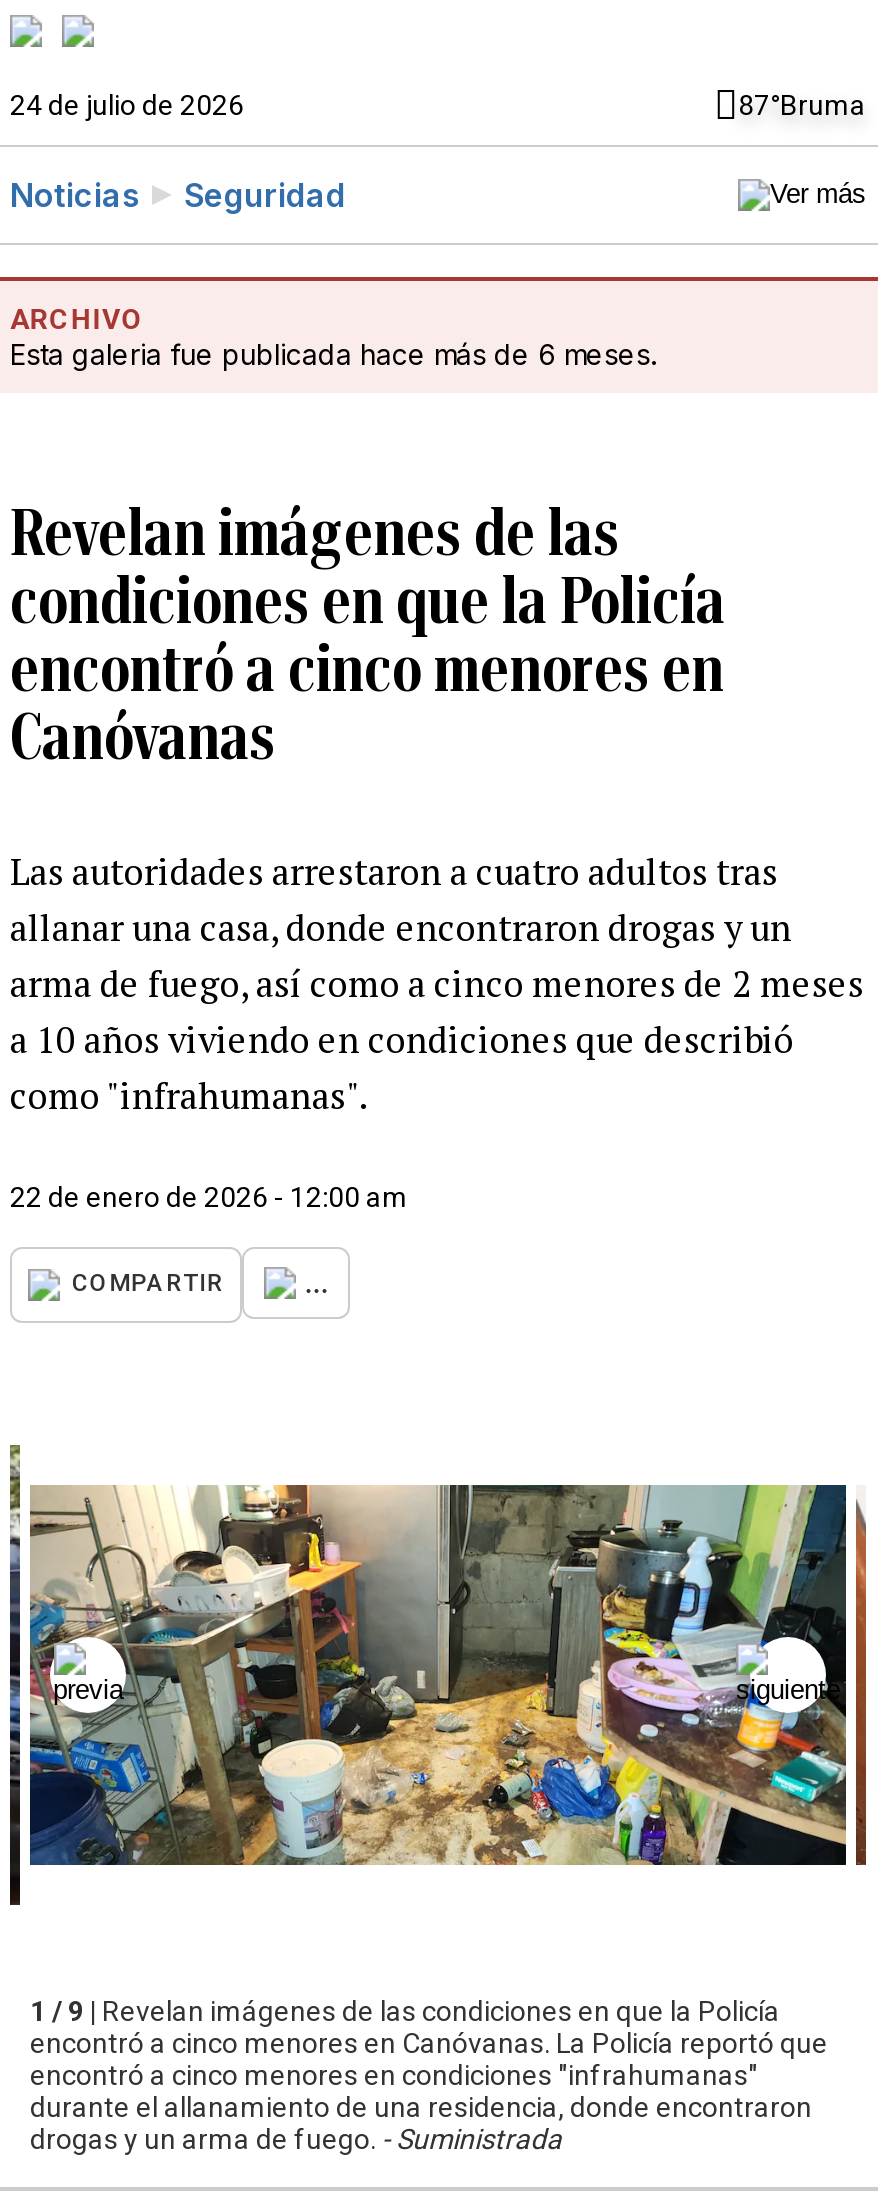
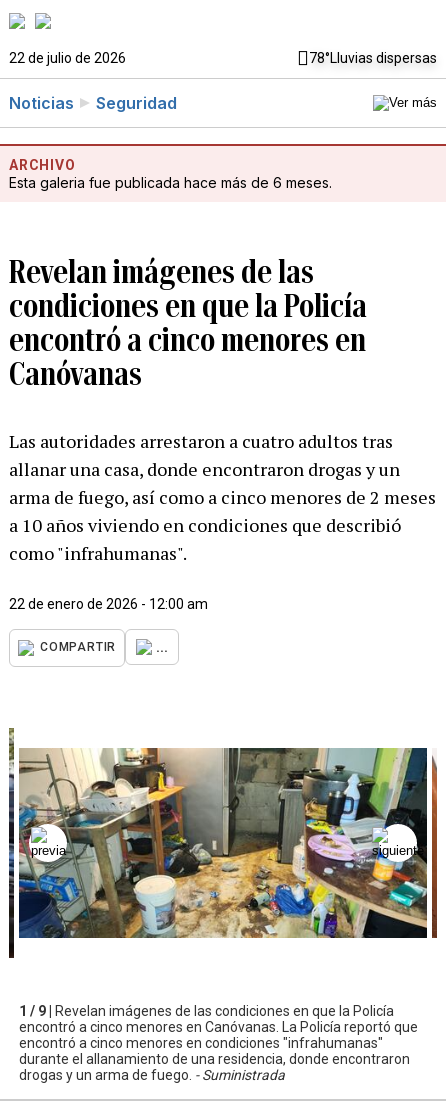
[10,89,866,121] 24 de julio de 2026 | 87°Bruma -> [9,50,437,66] 22 de julio de 2026 | 78°Lluvias dispersas

